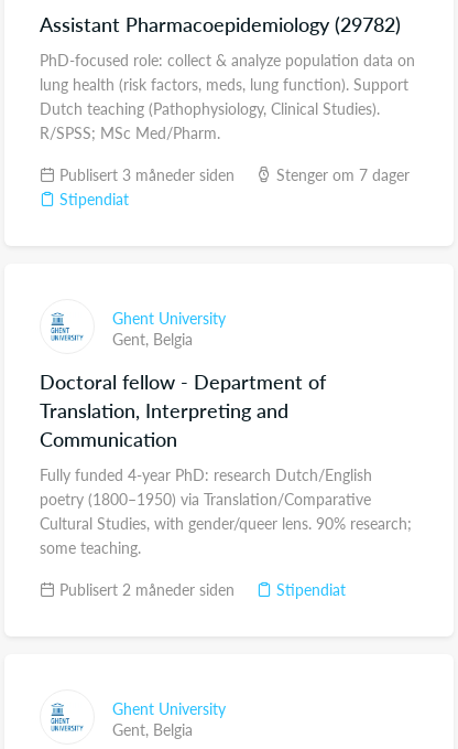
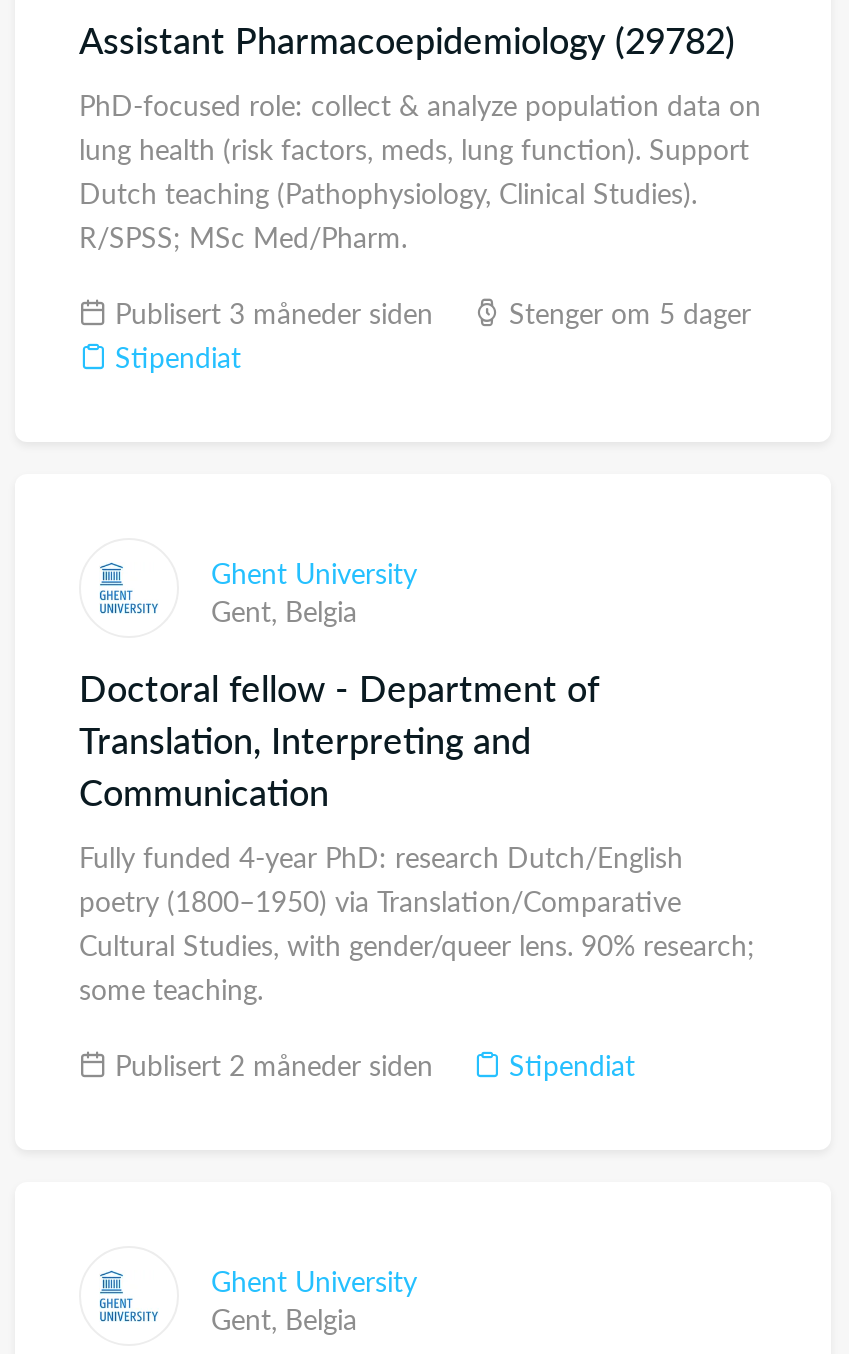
[272,163,410,185] Stenger om 7 dager -> [501,292,751,332] Stenger om 5 dager

